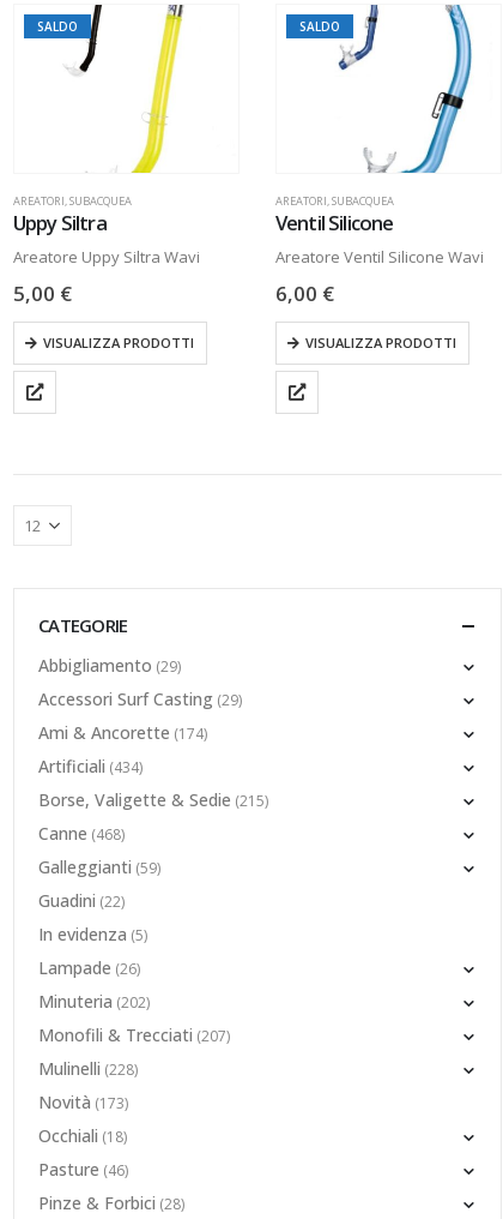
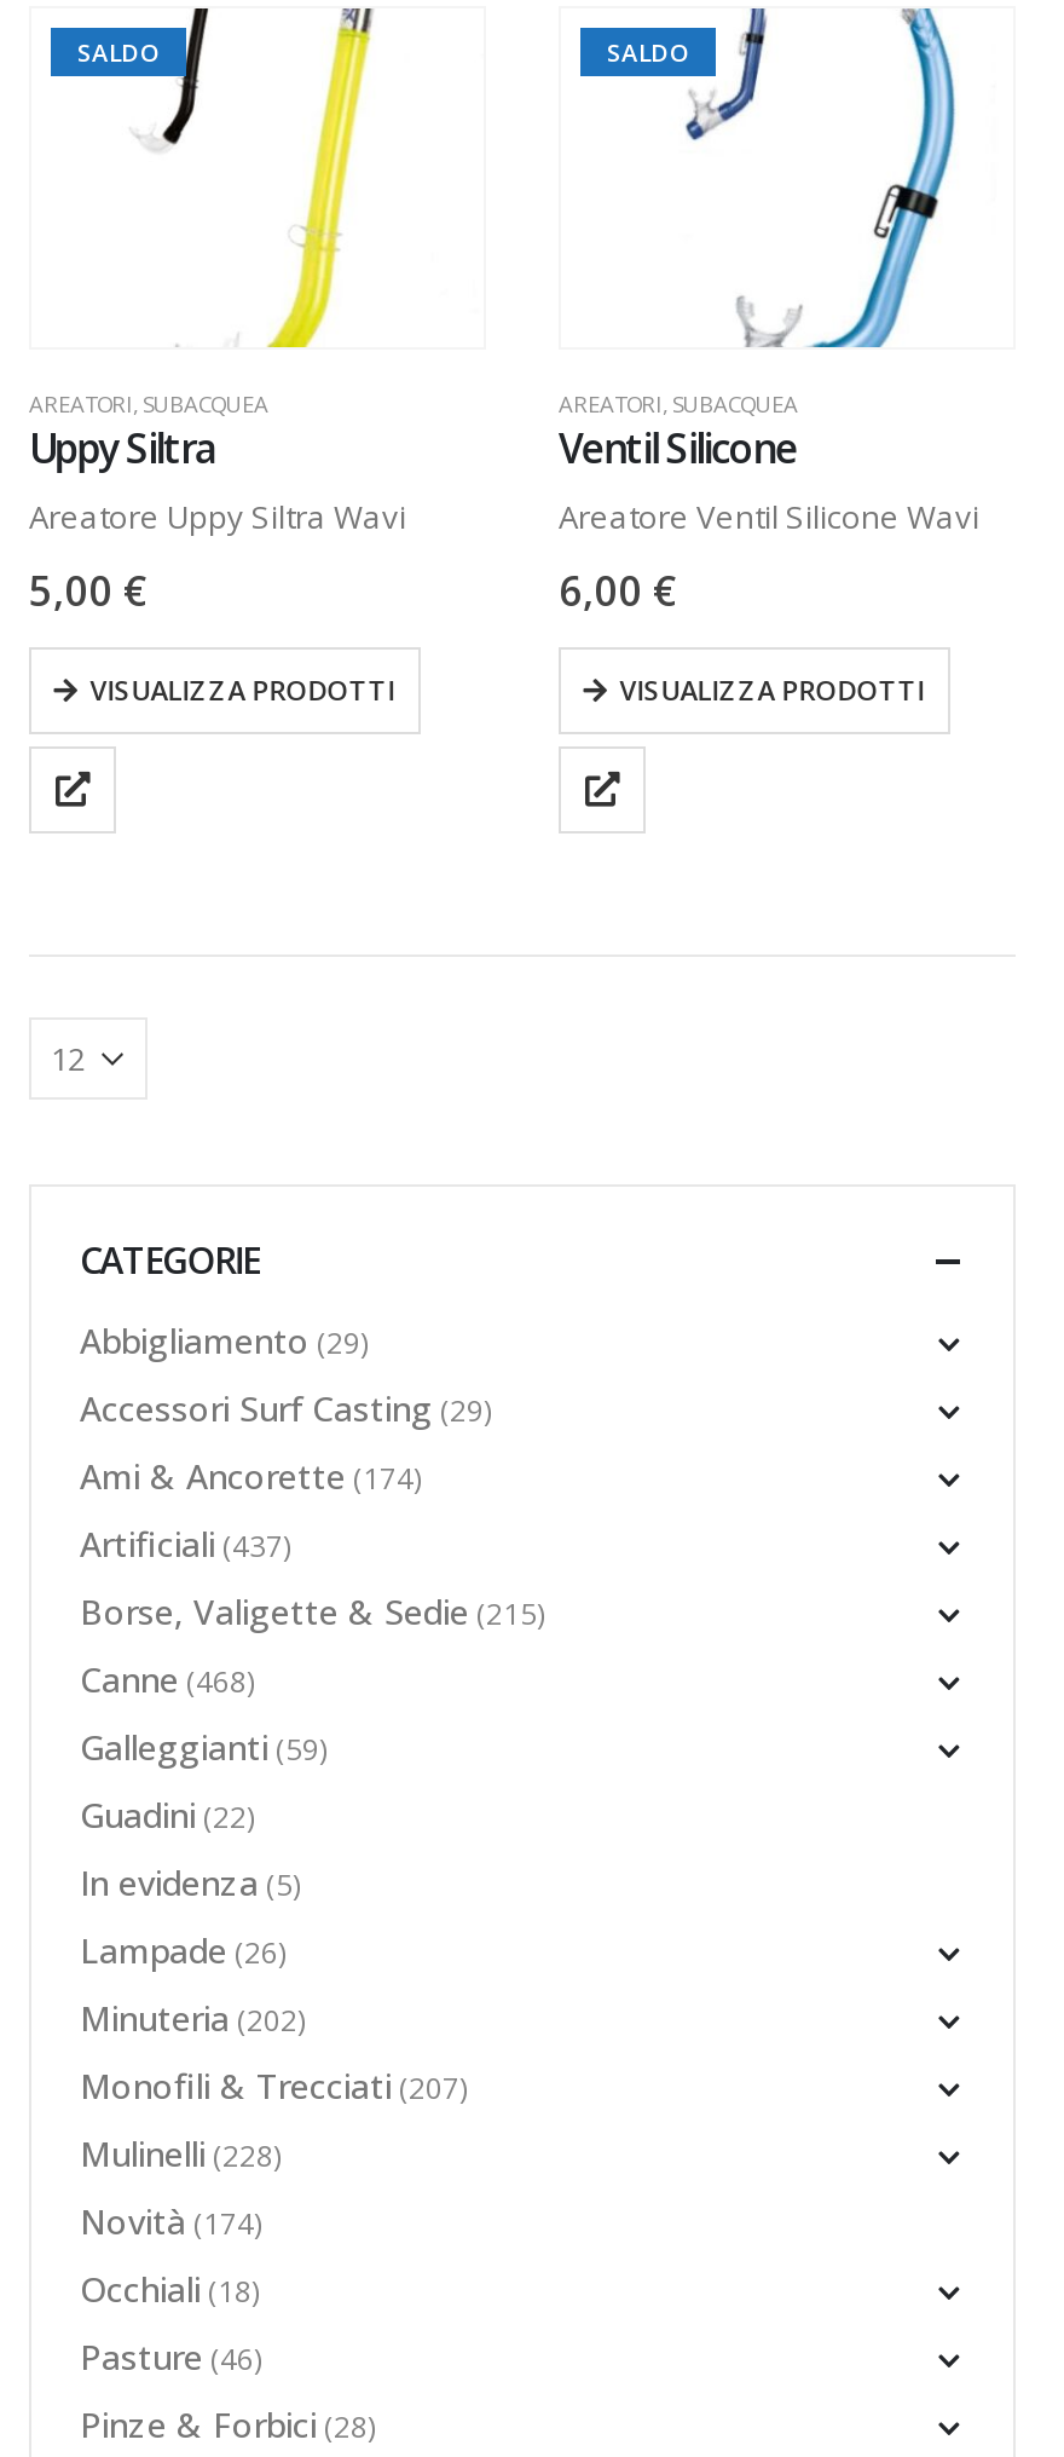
[38,754,143,777] Artificiali (434) -> [80,1519,290,1565] Artificiali (437)
[38,1090,128,1113] Novità (173) -> [80,2197,261,2243] Novità (174)

